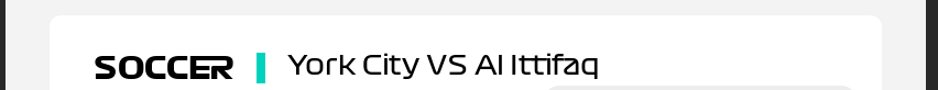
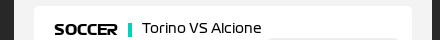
[287,53,600,79] York City VS Al Ittifaq -> [142,23,262,35] Torino VS Alcione

